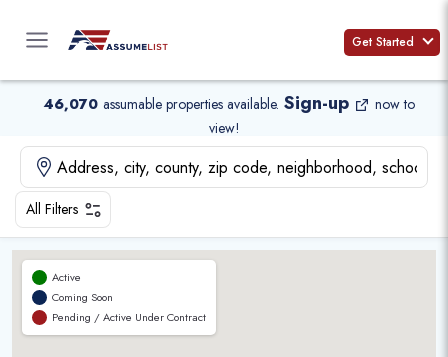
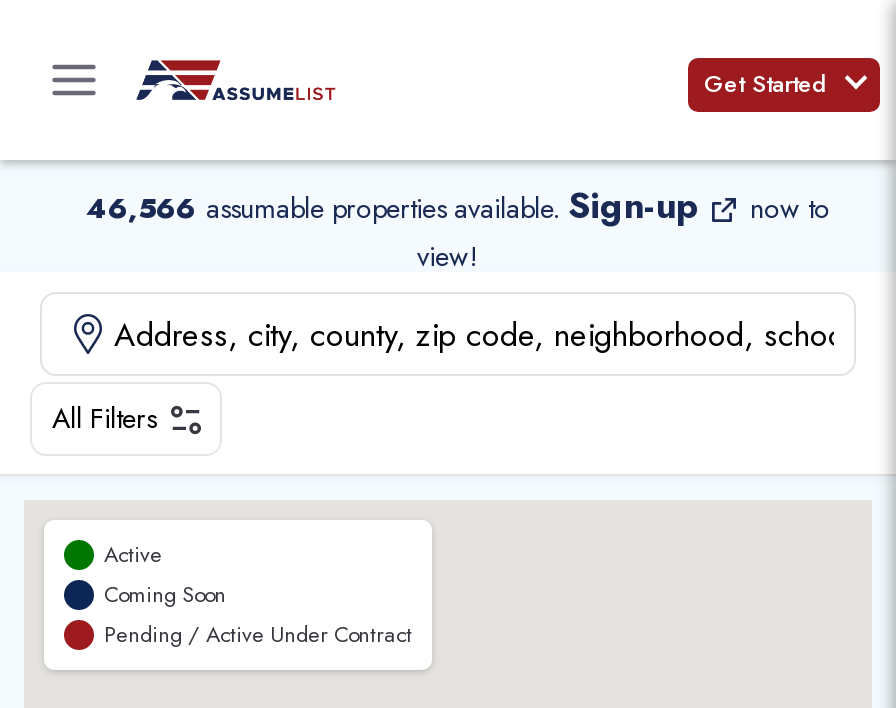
[43,90,349,116] 46,070 assumable properties available. Sign-up -> [86,180,698,232] 46,566 assumable properties available. Sign-up

